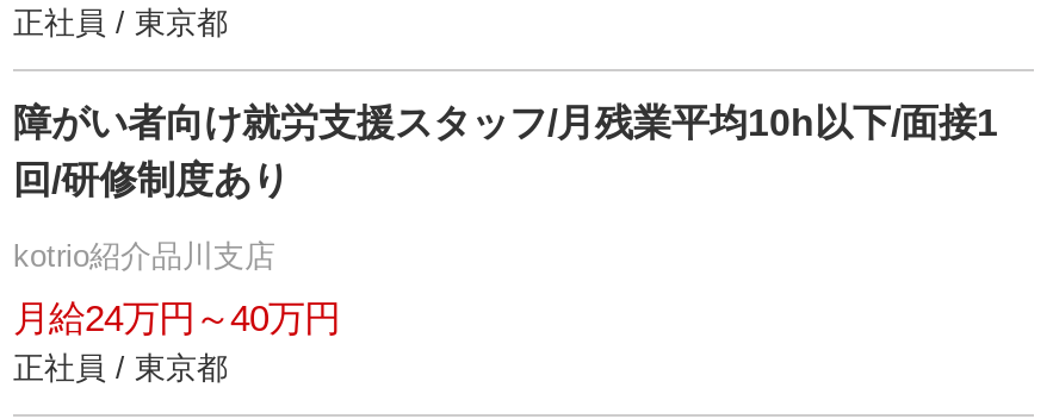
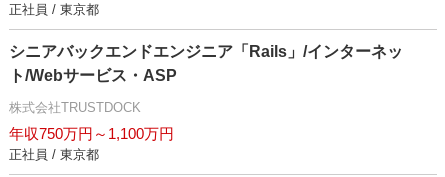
[13,103,998,201] 障がい者向け就労支援スタッフ/月残業平均10h以下/面接1 | 回/研修制度あり -> [9,43,403,84] シニアバックエンドエンジニア「Rails」/インターネッ | ト/Webサービス・ASP
[13,239,275,275] kotrio紹介品川支店 -> [9,100,141,115] 株式会社TRUSTDOCK
[13,299,340,339] 月給24万円～40万円 -> [9,125,174,142] 年収750万円～1,100万円

